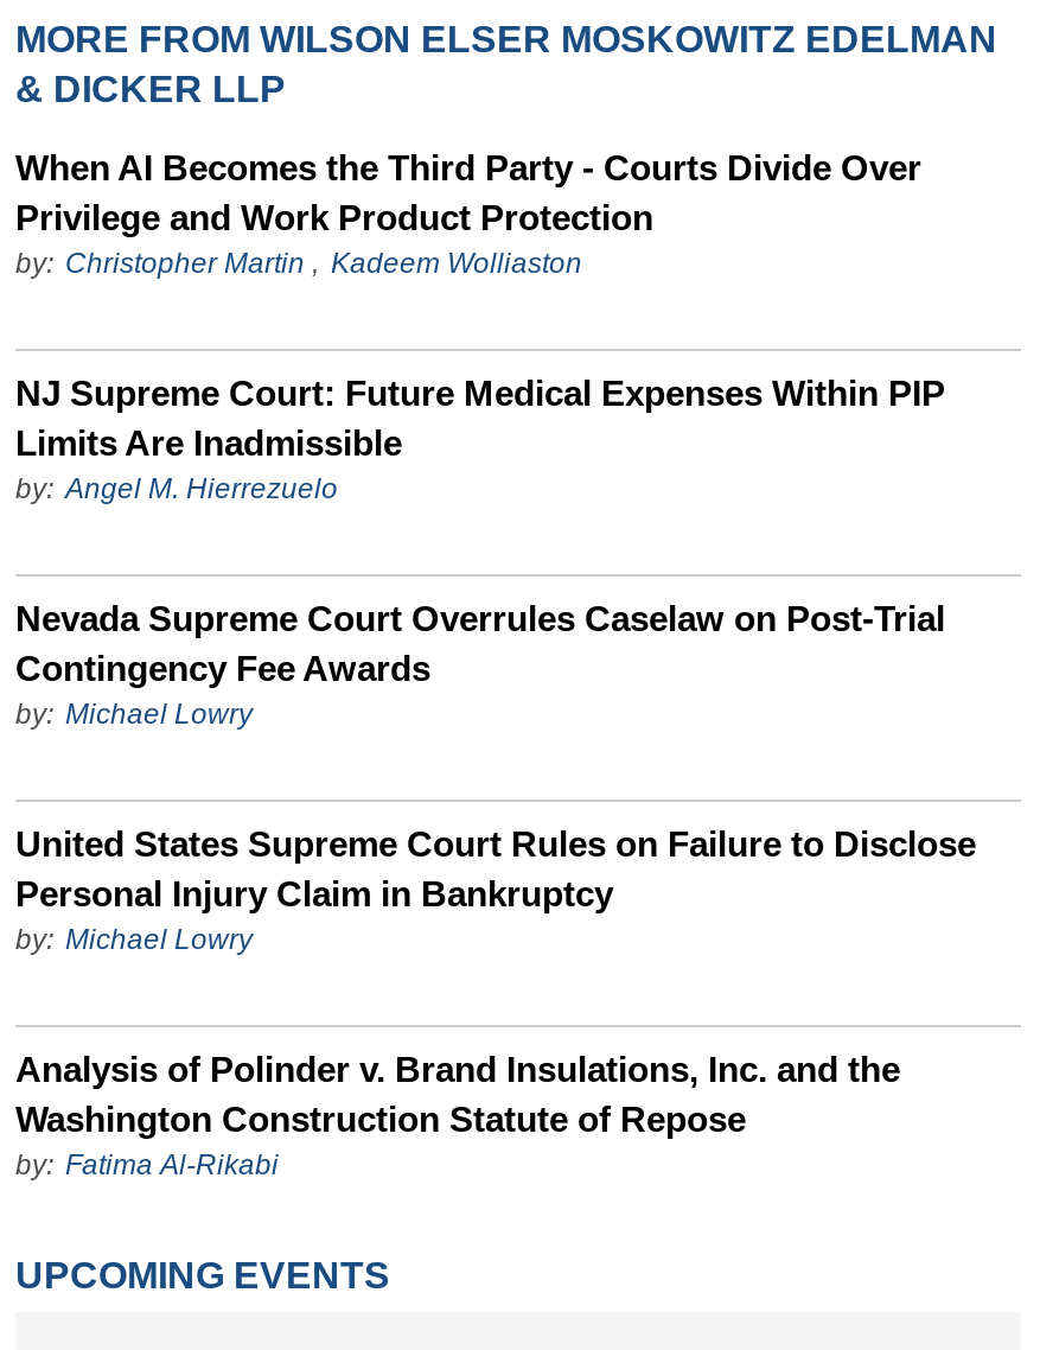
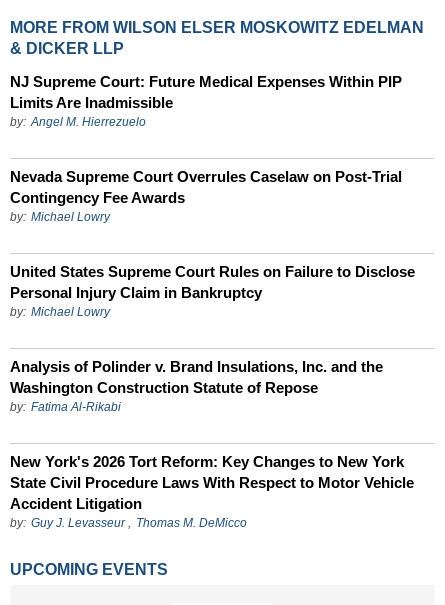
[15,146,921,279] When AI Becomes the Third Party - Courts Divide Over | Privilege and Work Product Protection | by: Christopher Martin, Kadeem Wolliaston -> none
moved [15,372,976,1181] -> [10,73,415,414]: NJ Supreme Court: Future Medical Expenses Within PIP | Limits Are Inadmissible | by: Angel M. Hierrezuelo | ... | Washington Construction Statute of Repose | by: Fatima Al-Rikabi
none -> [10,453,414,530] New York's 2026 Tort Reform: Key Changes to New York | State Civil Procedure Laws With Respect to Motor Vehicle | Accident Litigation | by: Guy J. Levasseur, Thomas M. DeMicco

